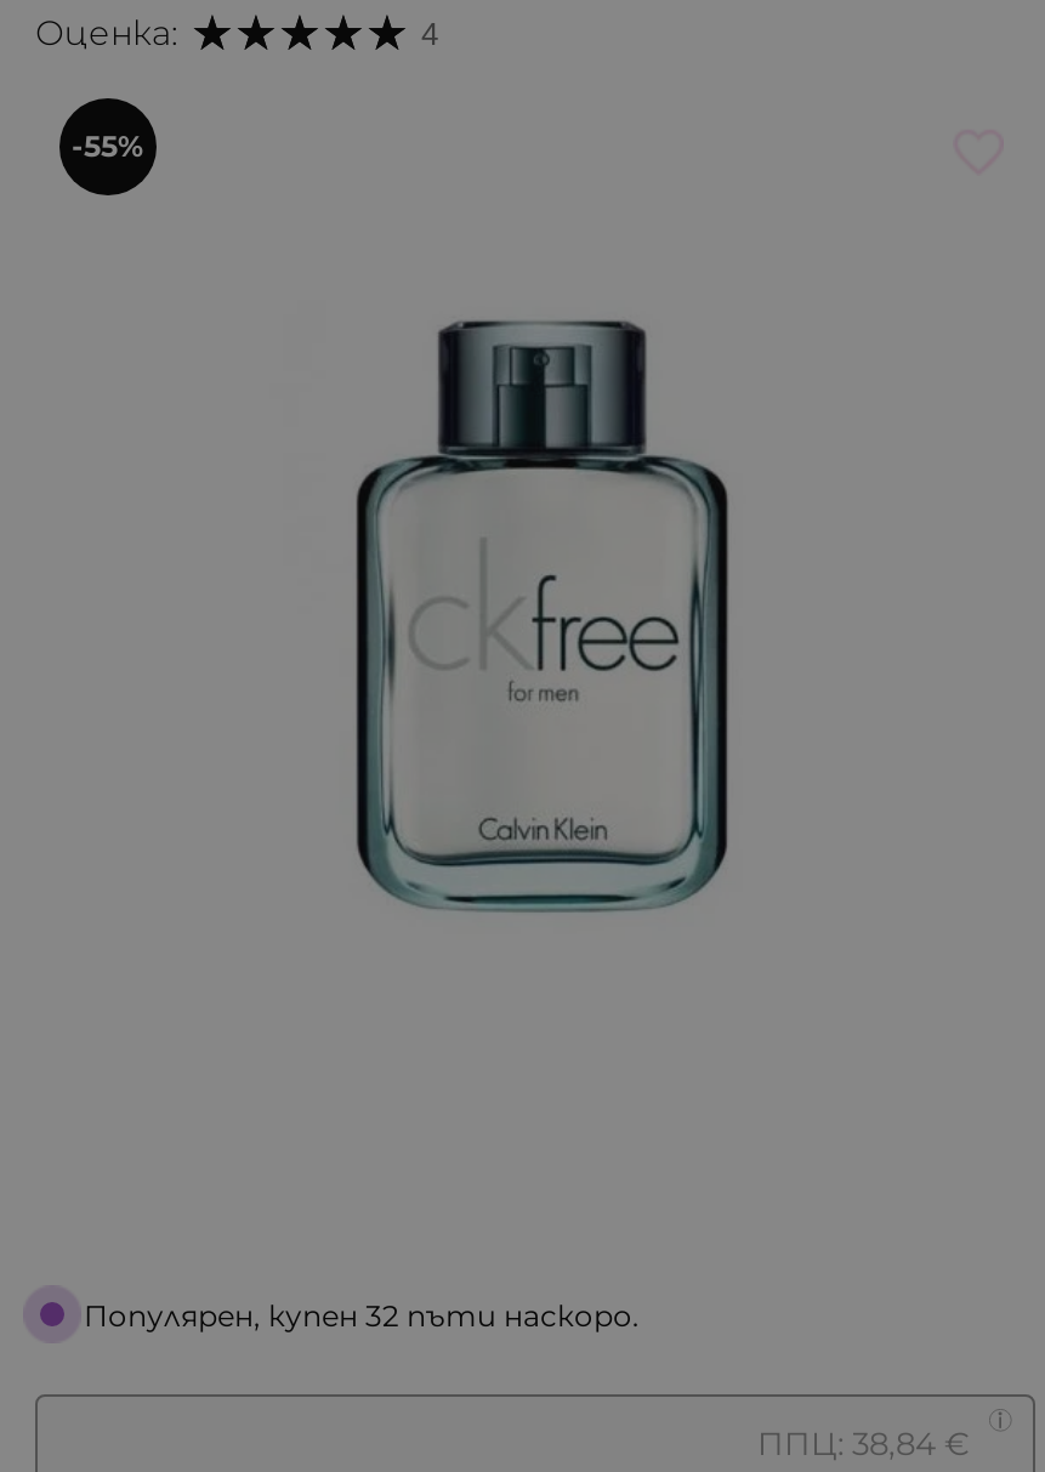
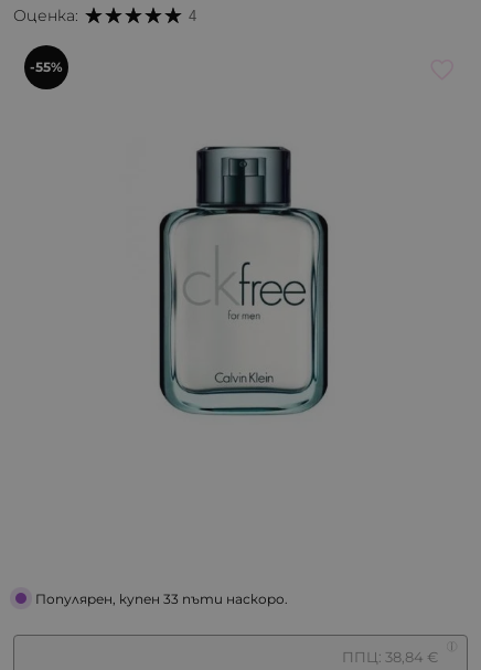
[84,1297,640,1334] Популярен, купен 32 пъти наскоро. -> [35,591,288,607] Популярен, купен 33 пъти наскоро.

